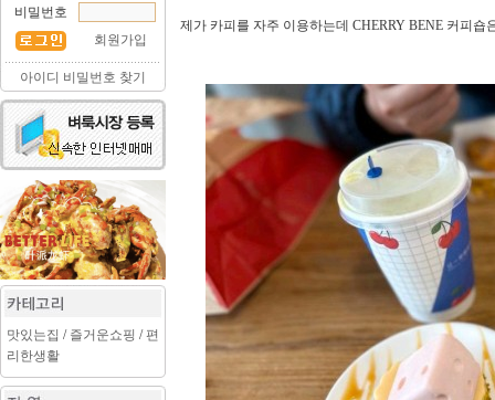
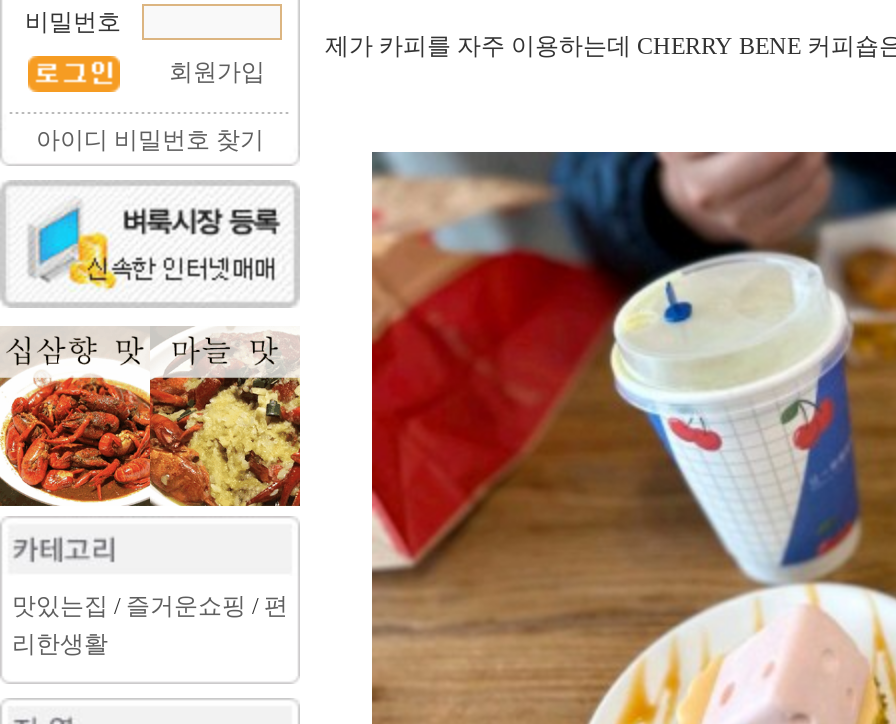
[3,180,166,281] [image] -> [6,326,302,508] [image]

